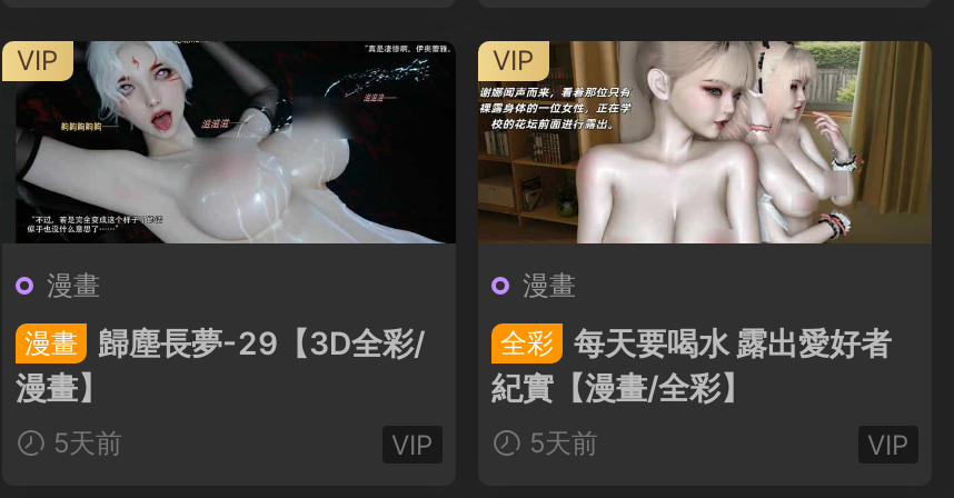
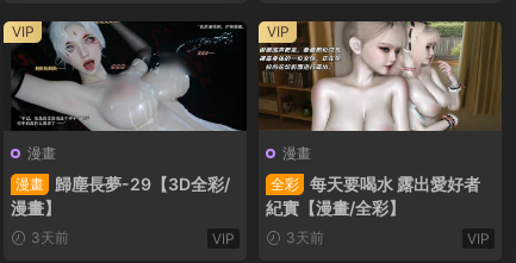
[47,426,122,459] 5天前 -> [27,228,69,246] 3天前
[523,426,598,459] 5天前 -> [282,228,324,246] 3天前

